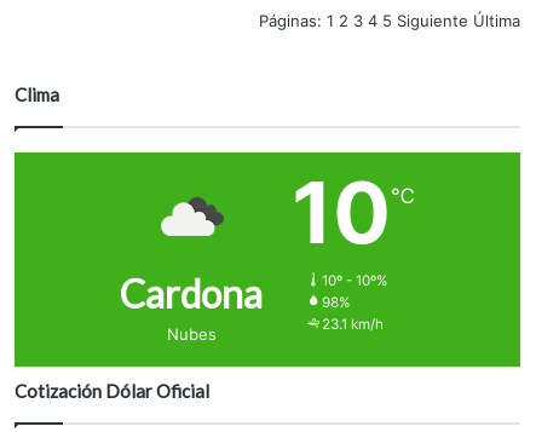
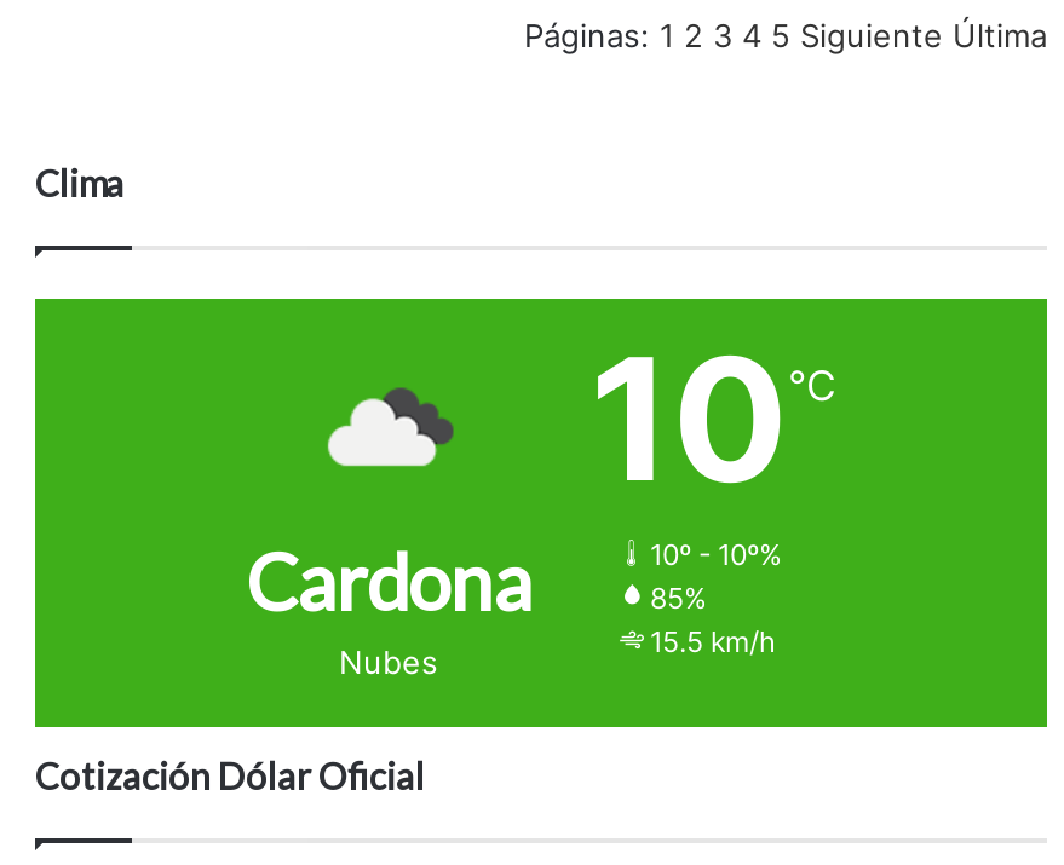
[322,294,351,311] 98% -> [650,582,708,616] 85%
[322,316,384,333] 23.1 km/h -> [650,626,776,660] 15.5 km/h

